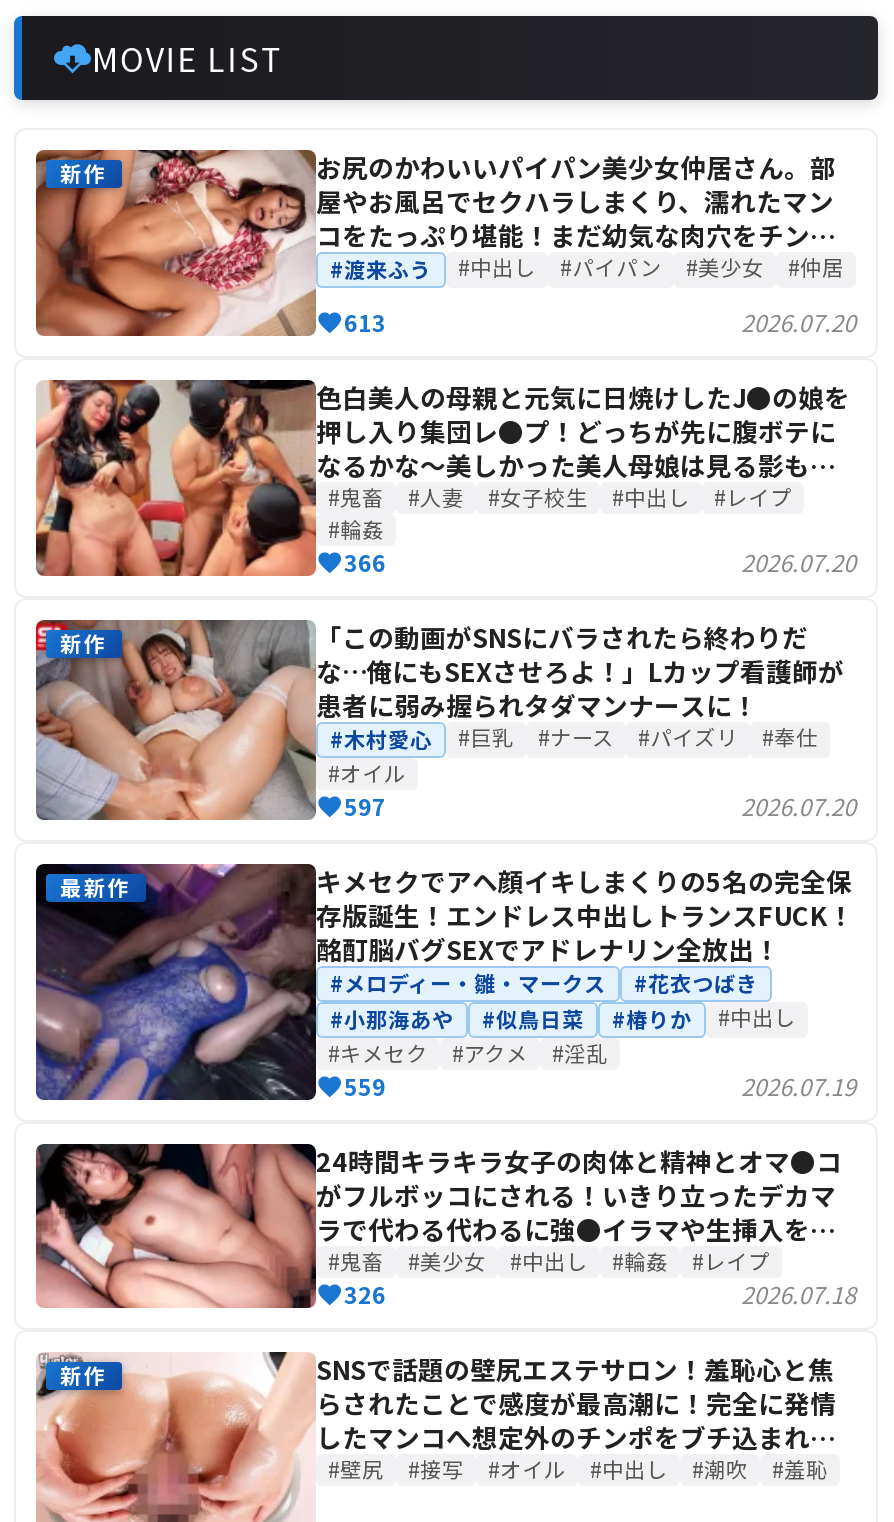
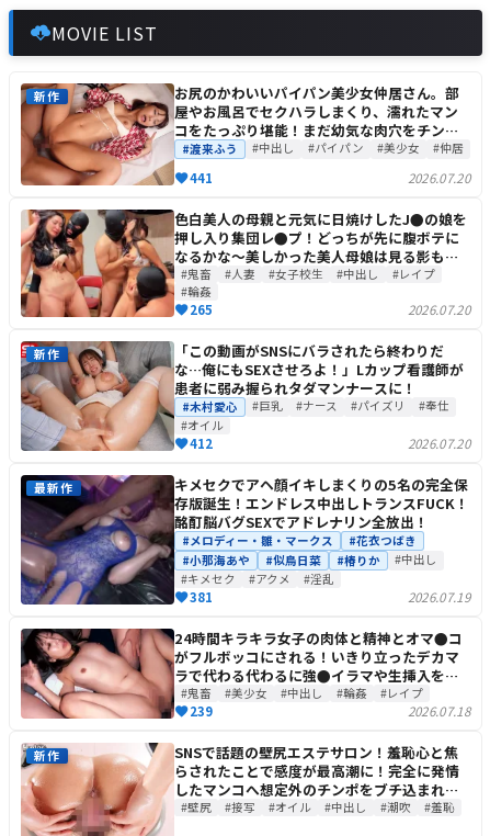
[344,307,386,339] 613 -> [190,170,213,187] 441
[344,547,386,579] 366 -> [190,301,213,319] 265
[344,791,386,823] 597 -> [190,435,213,453] 412
[344,1071,386,1103] 559 -> [190,589,213,606] 381
[344,1279,386,1311] 326 -> [190,703,213,720] 239

